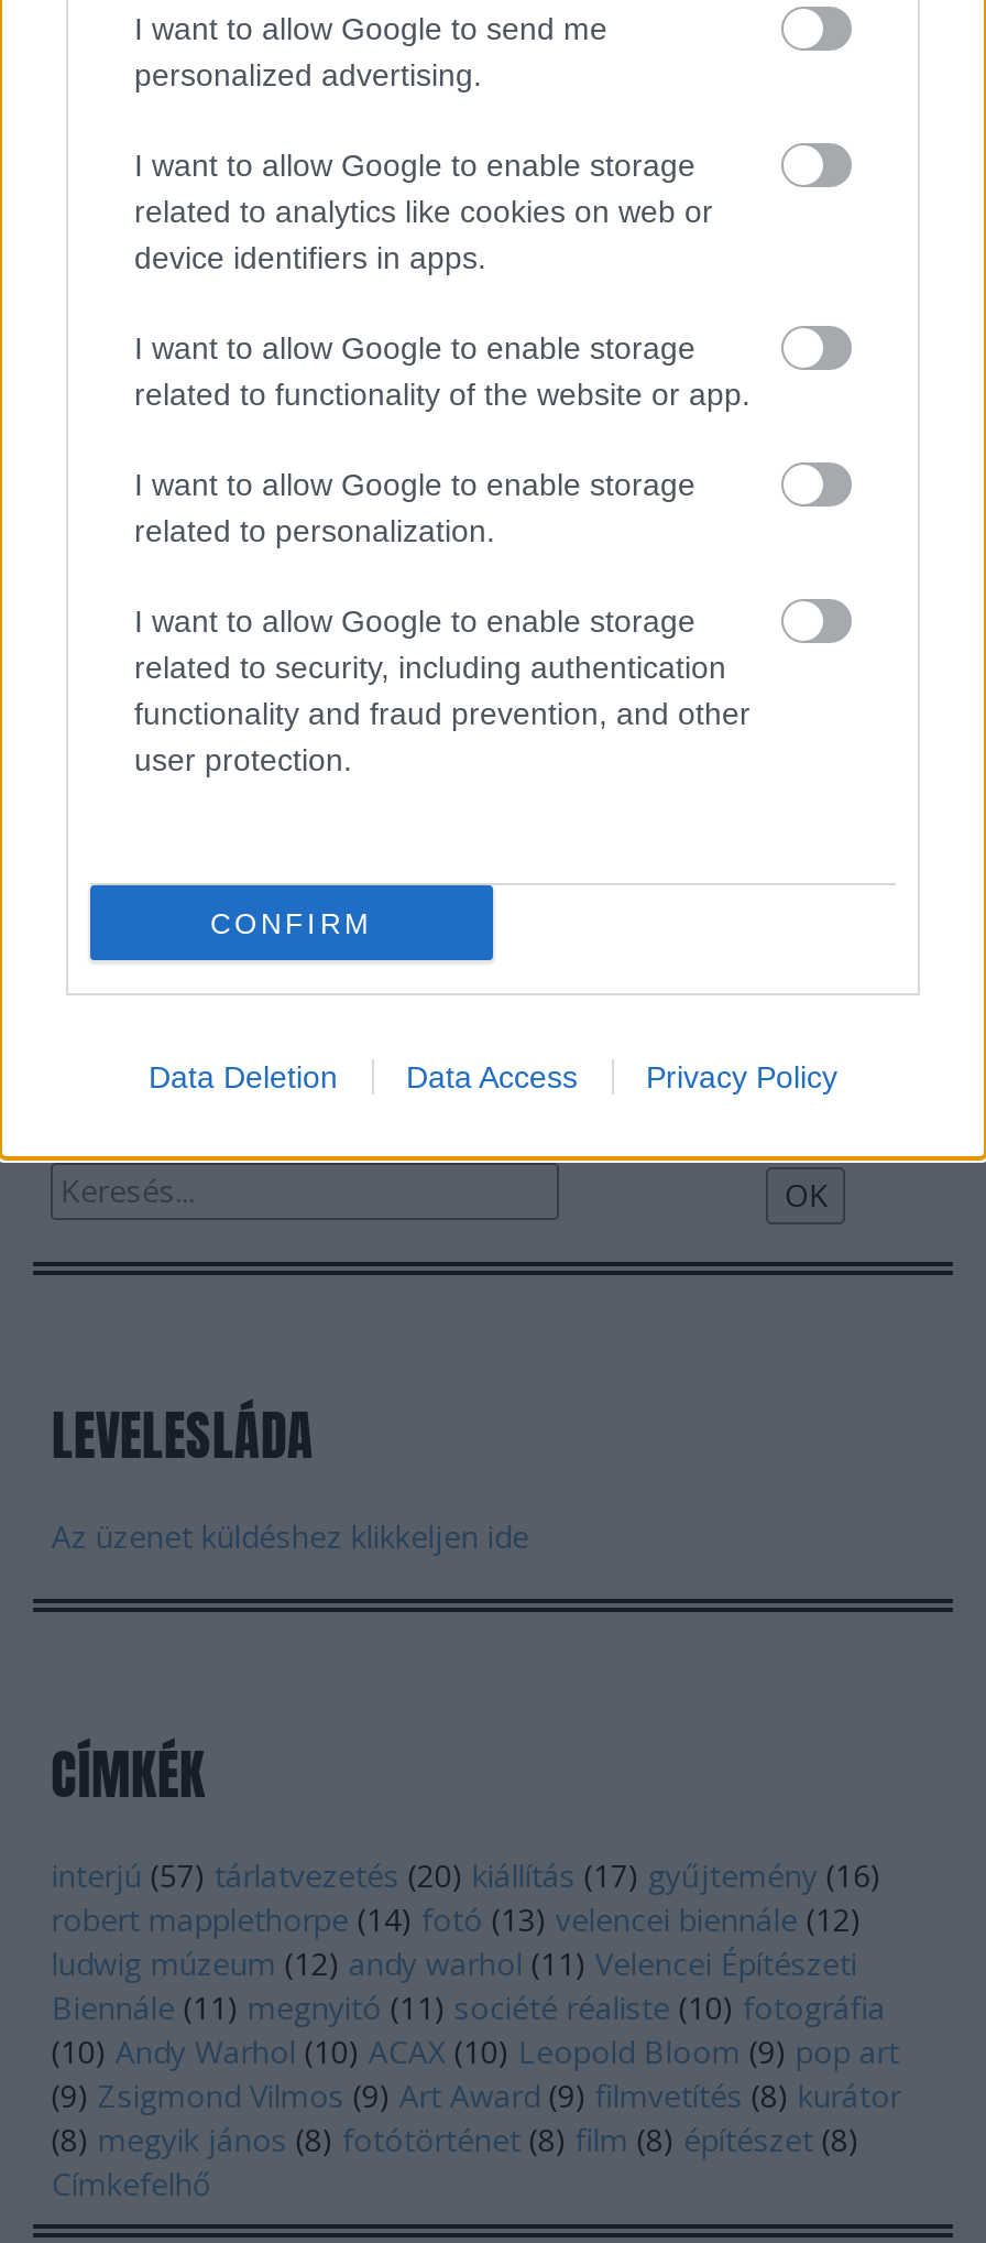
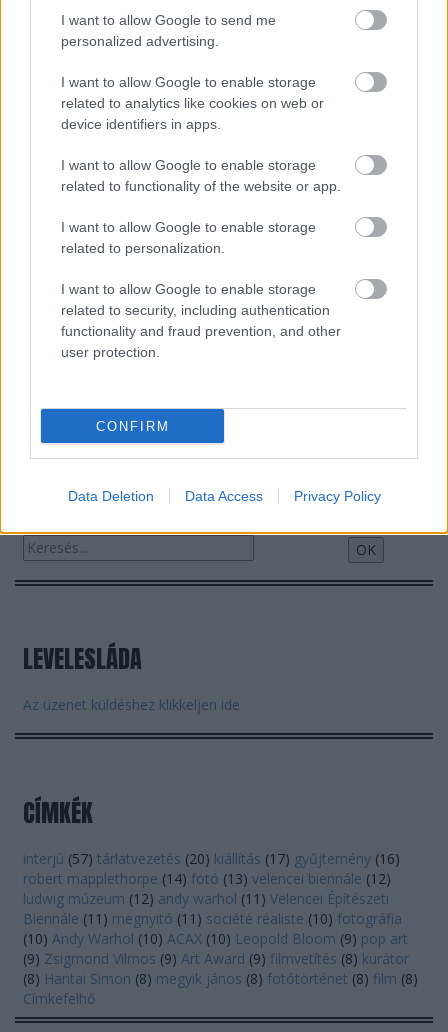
[52,2118,859,2160] (8) megyik jános (8) fotótörténet (8) film (8) építészet (8) -> [23,969,418,988] (8) Hantai Simon (8) megyik jános (8) fotótörténet (8) film (8)

